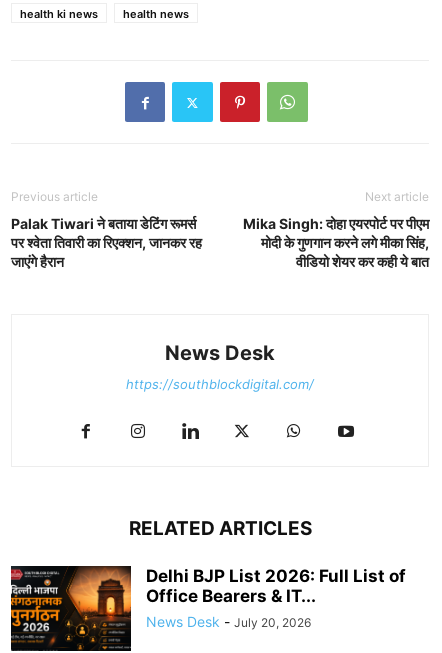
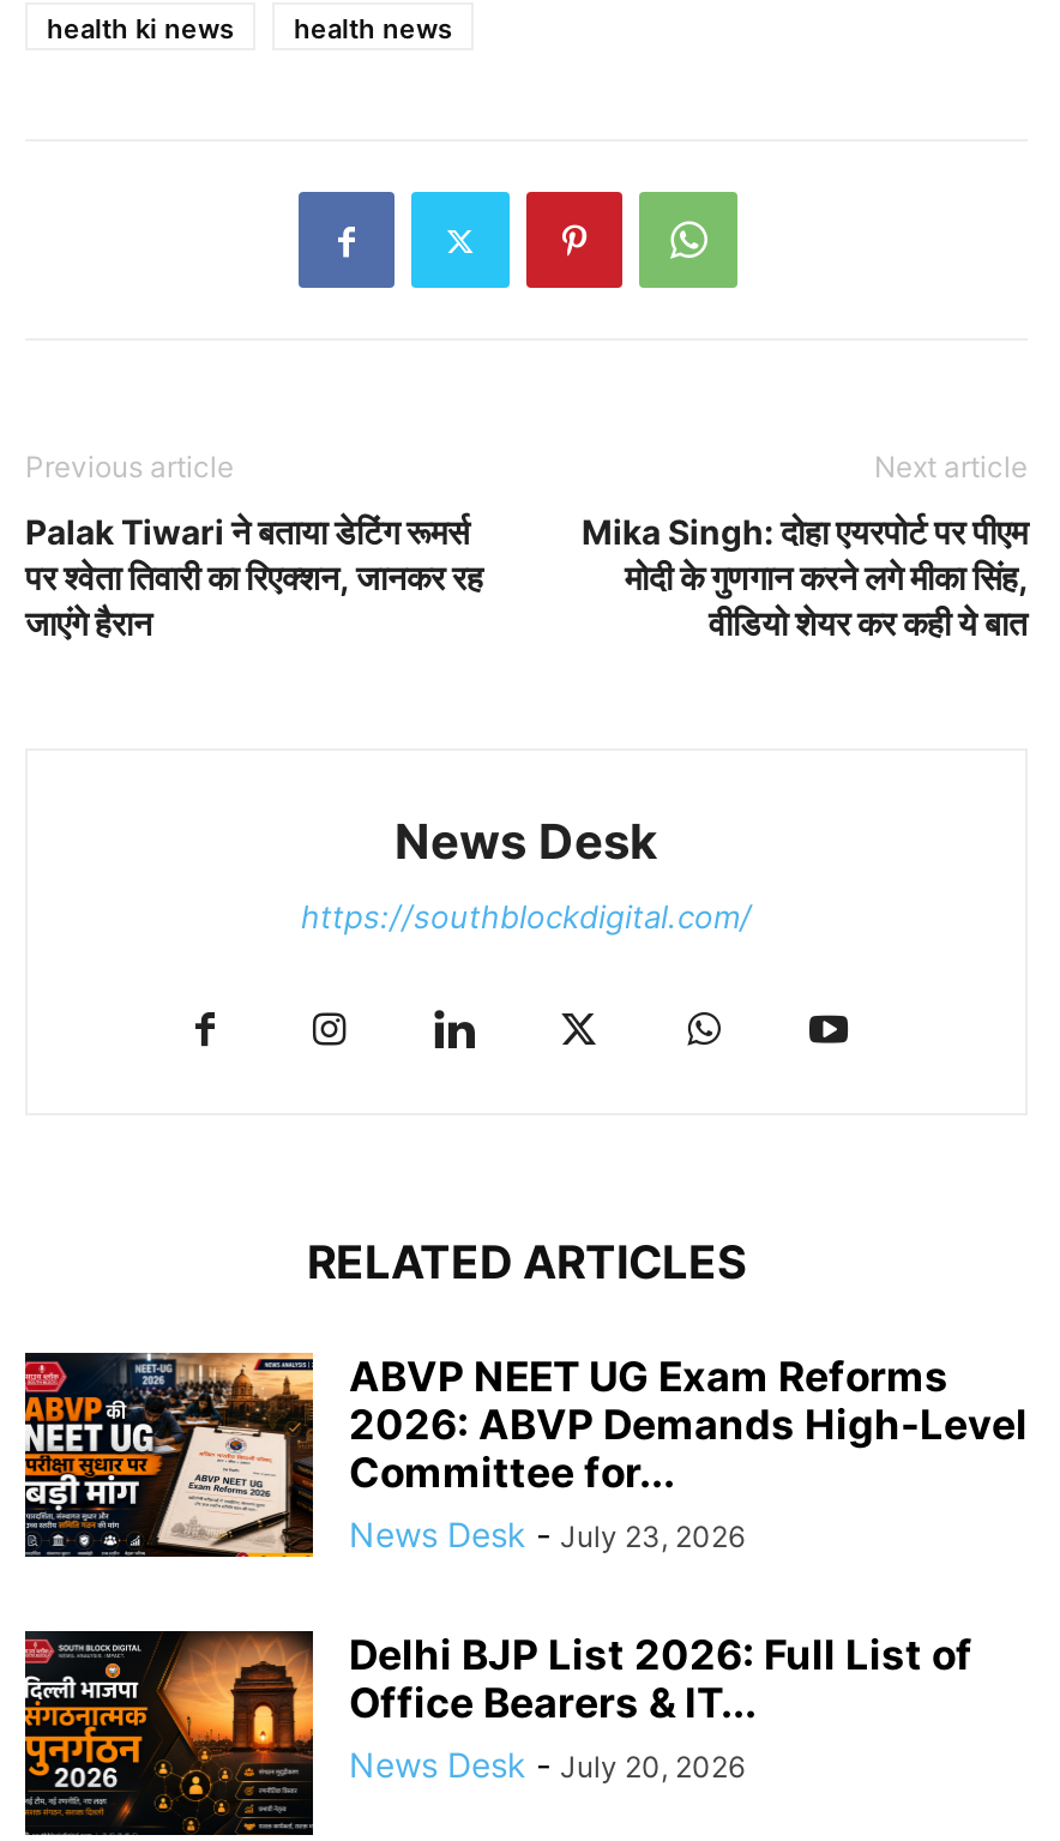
none -> [23,1350,1028,1559] [image] | ABVP NEET UG Exam Reforms | 2026: ABVP Demands High-Level | Committee for... | News Desk - July 23, 2026

